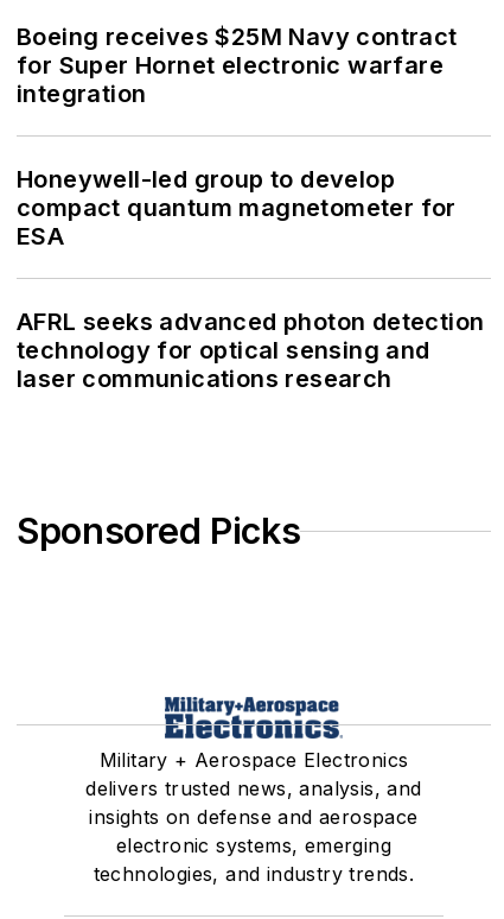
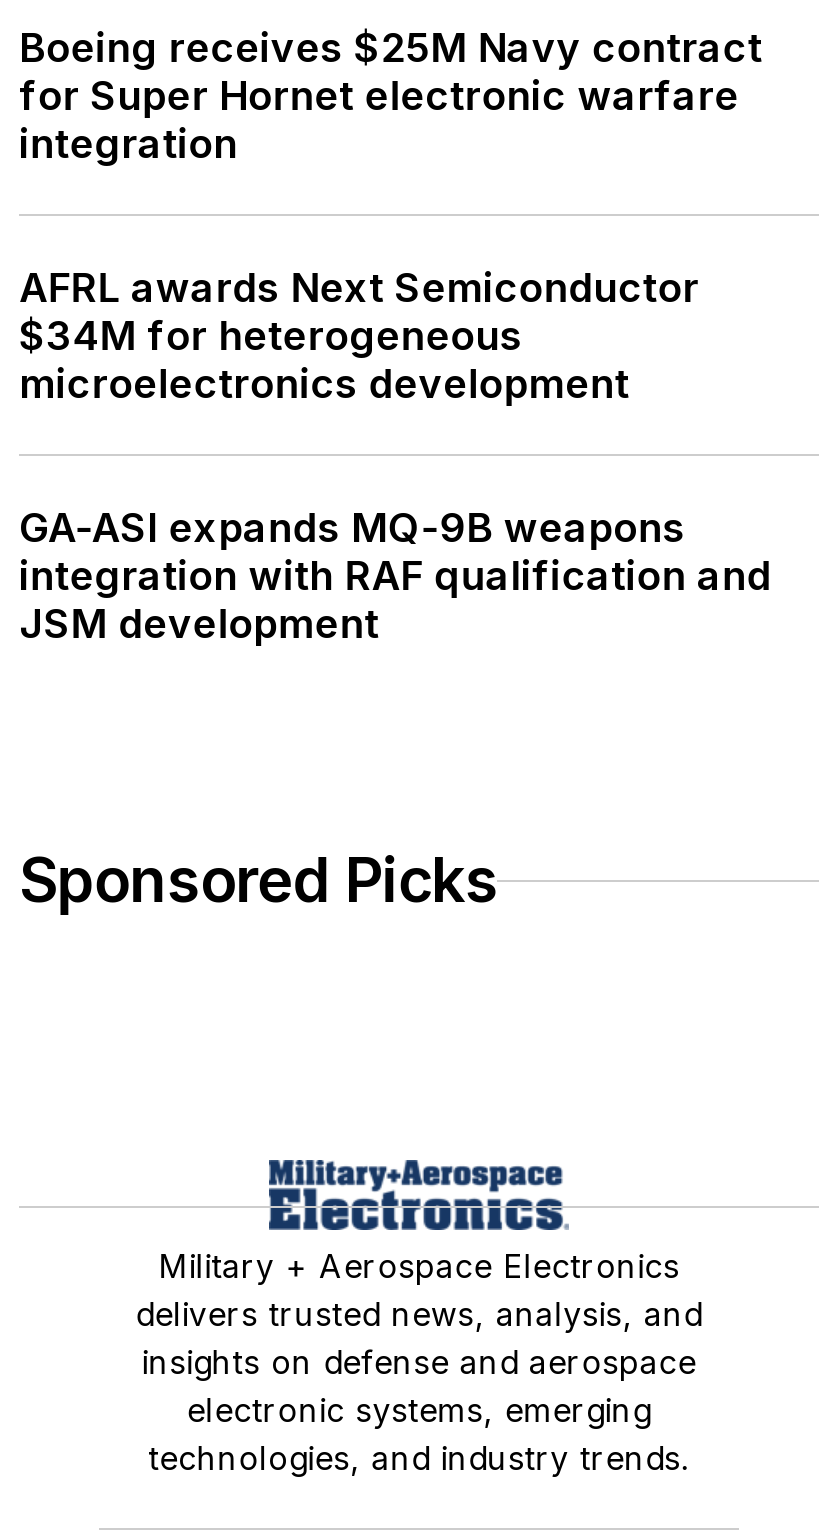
[17,165,456,251] Honeywell-led group to develop | compact quantum magnetometer for | ESA -> [19,264,699,408] AFRL awards Next Semiconductor | $34M for heterogeneous | microelectronics development
[17,308,484,393] AFRL seeks advanced photon detection | technology for optical sensing and | laser communications research -> [19,504,771,648] GA-ASI expands MQ-9B weapons | integration with RAF qualification and | JSM development

